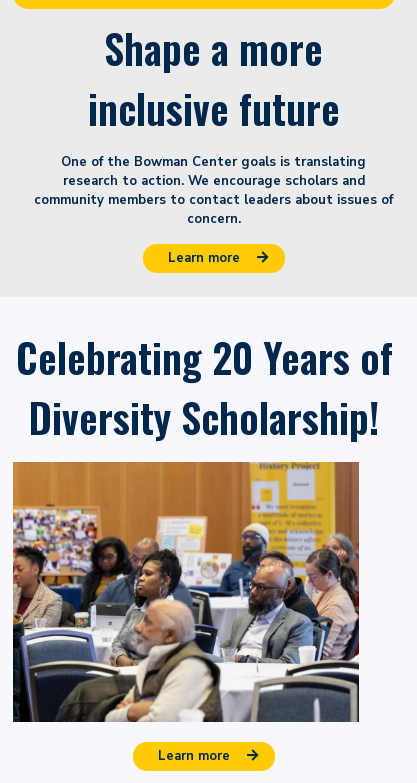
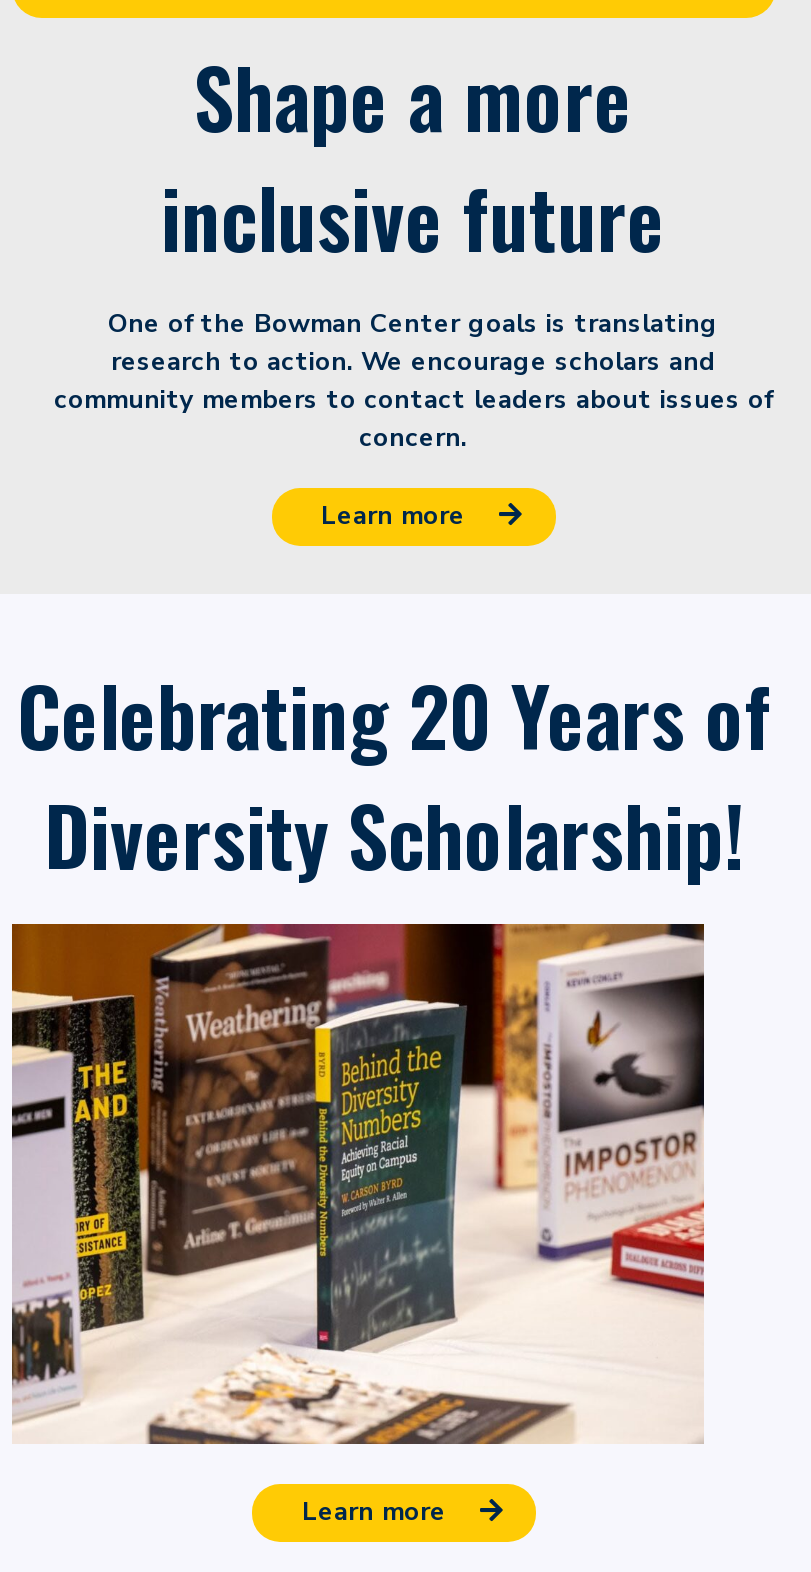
[12,461,360,723] [image] -> [10,922,706,1446] [image]

